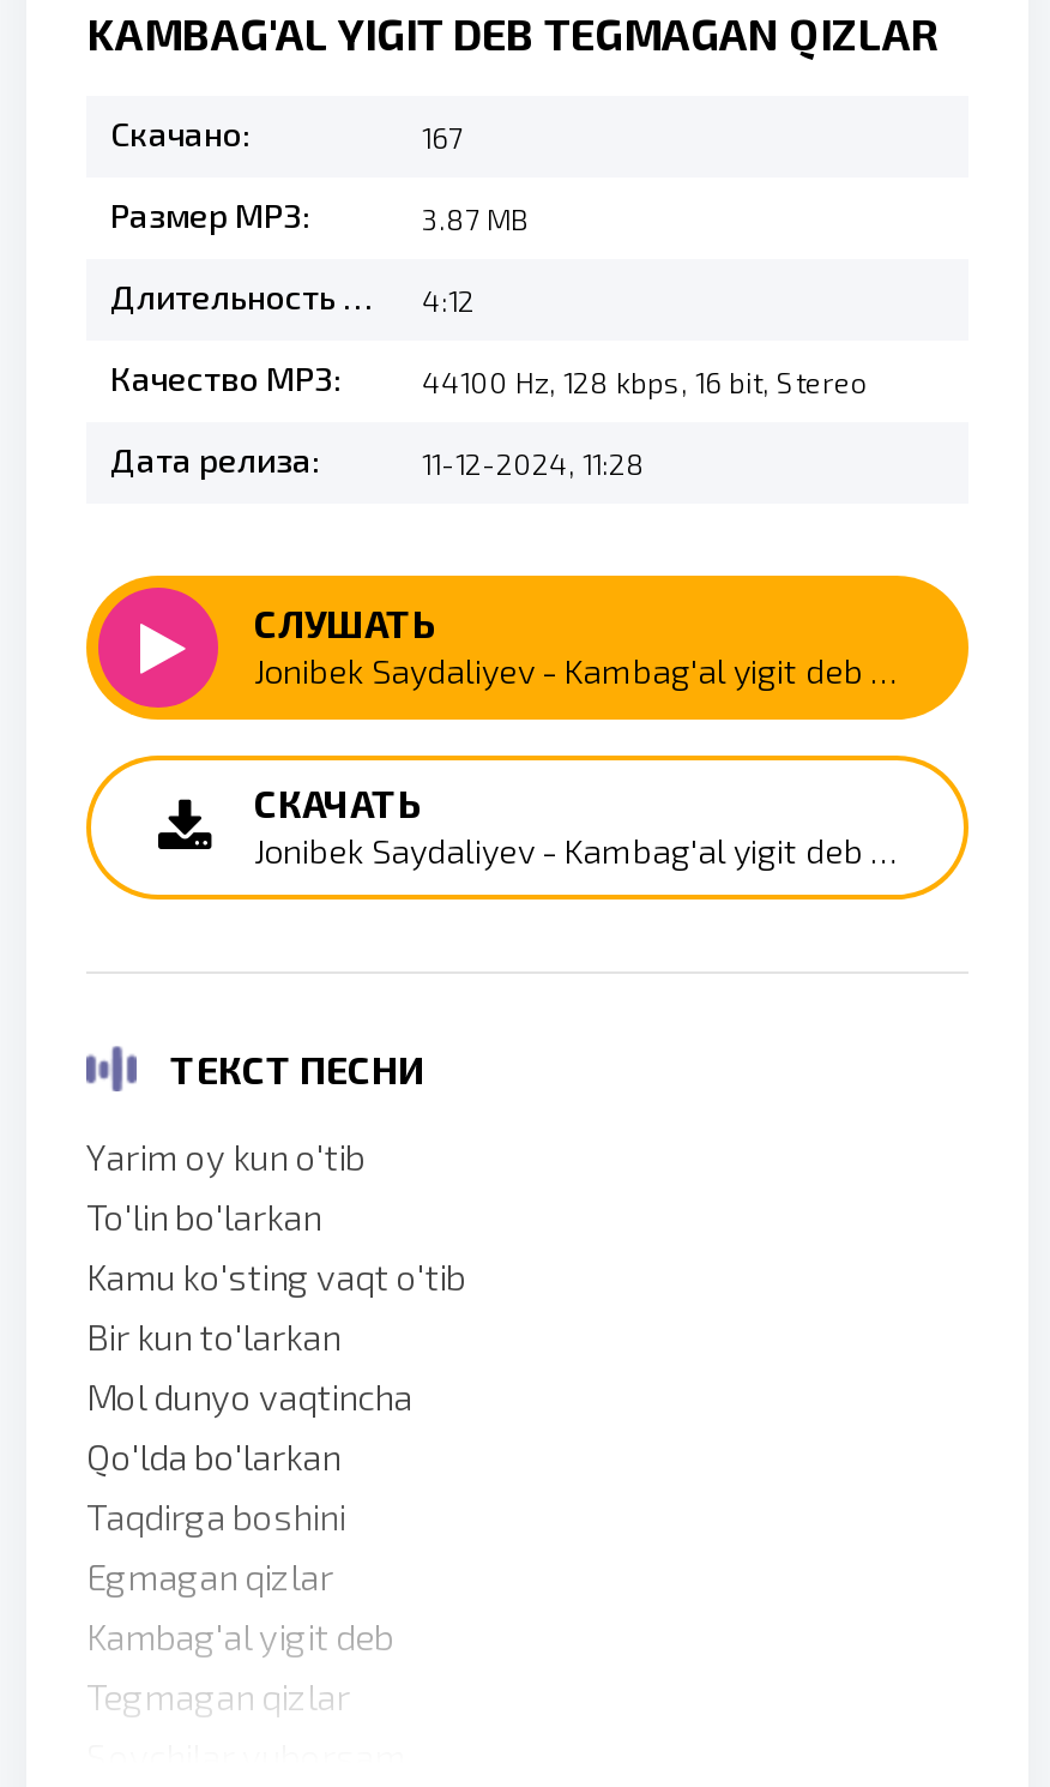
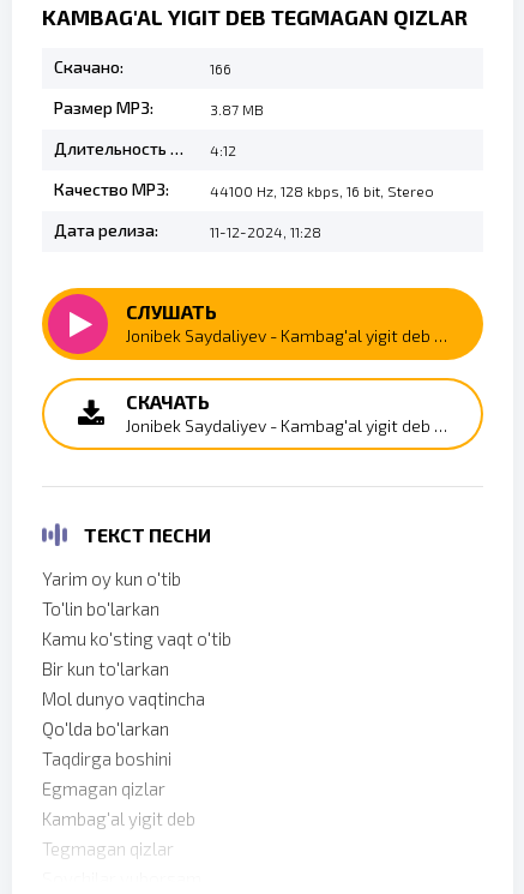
[422,120,463,154] 167 -> [210,60,231,77] 166

